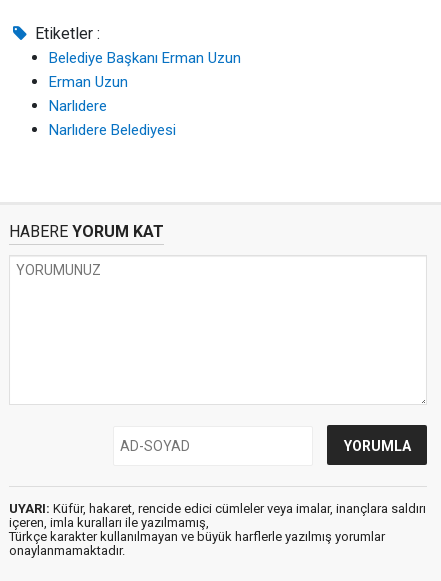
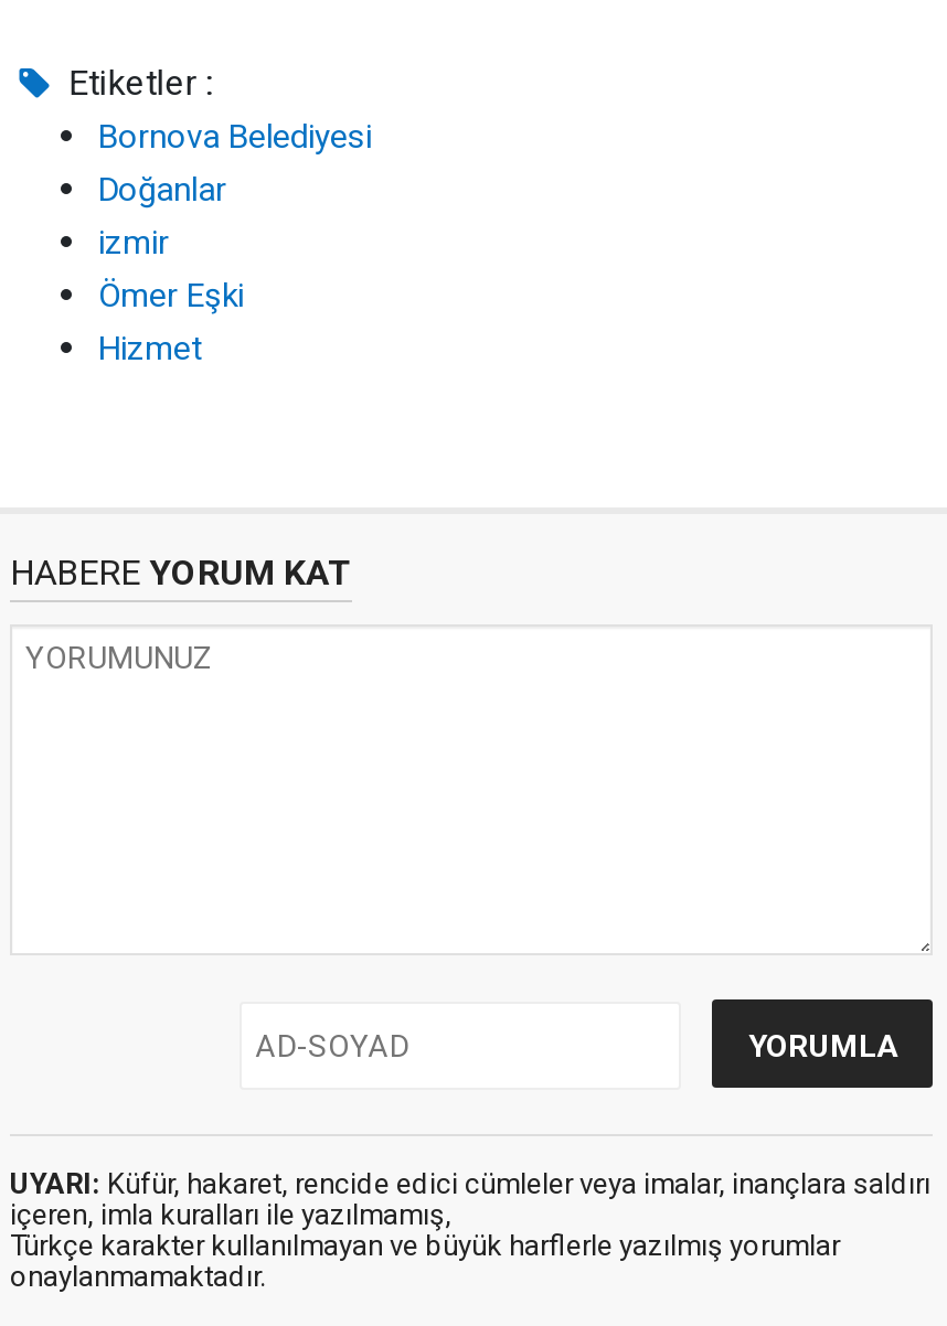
[49,49,241,139] Belediye Başkanı Erman Uzun | Erman Uzun | Narlıdere | Narlıdere Belediyesi -> [98,117,372,369] Bornova Belediyesi | Doğanlar | izmir | Ömer Eşki | Hizmet

